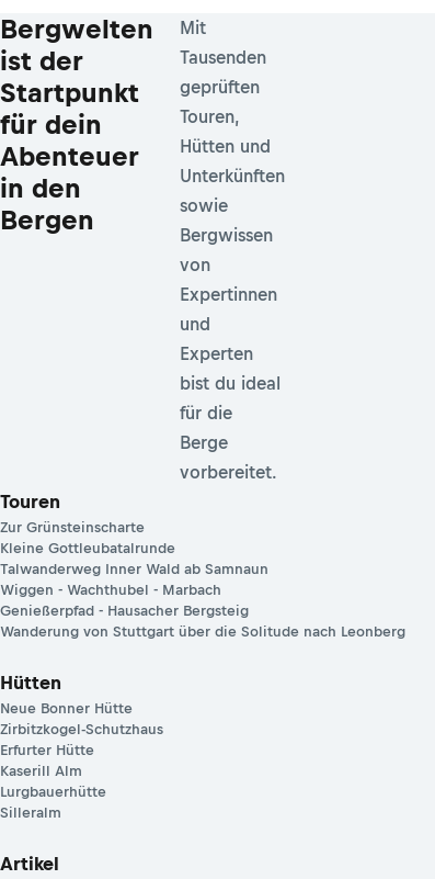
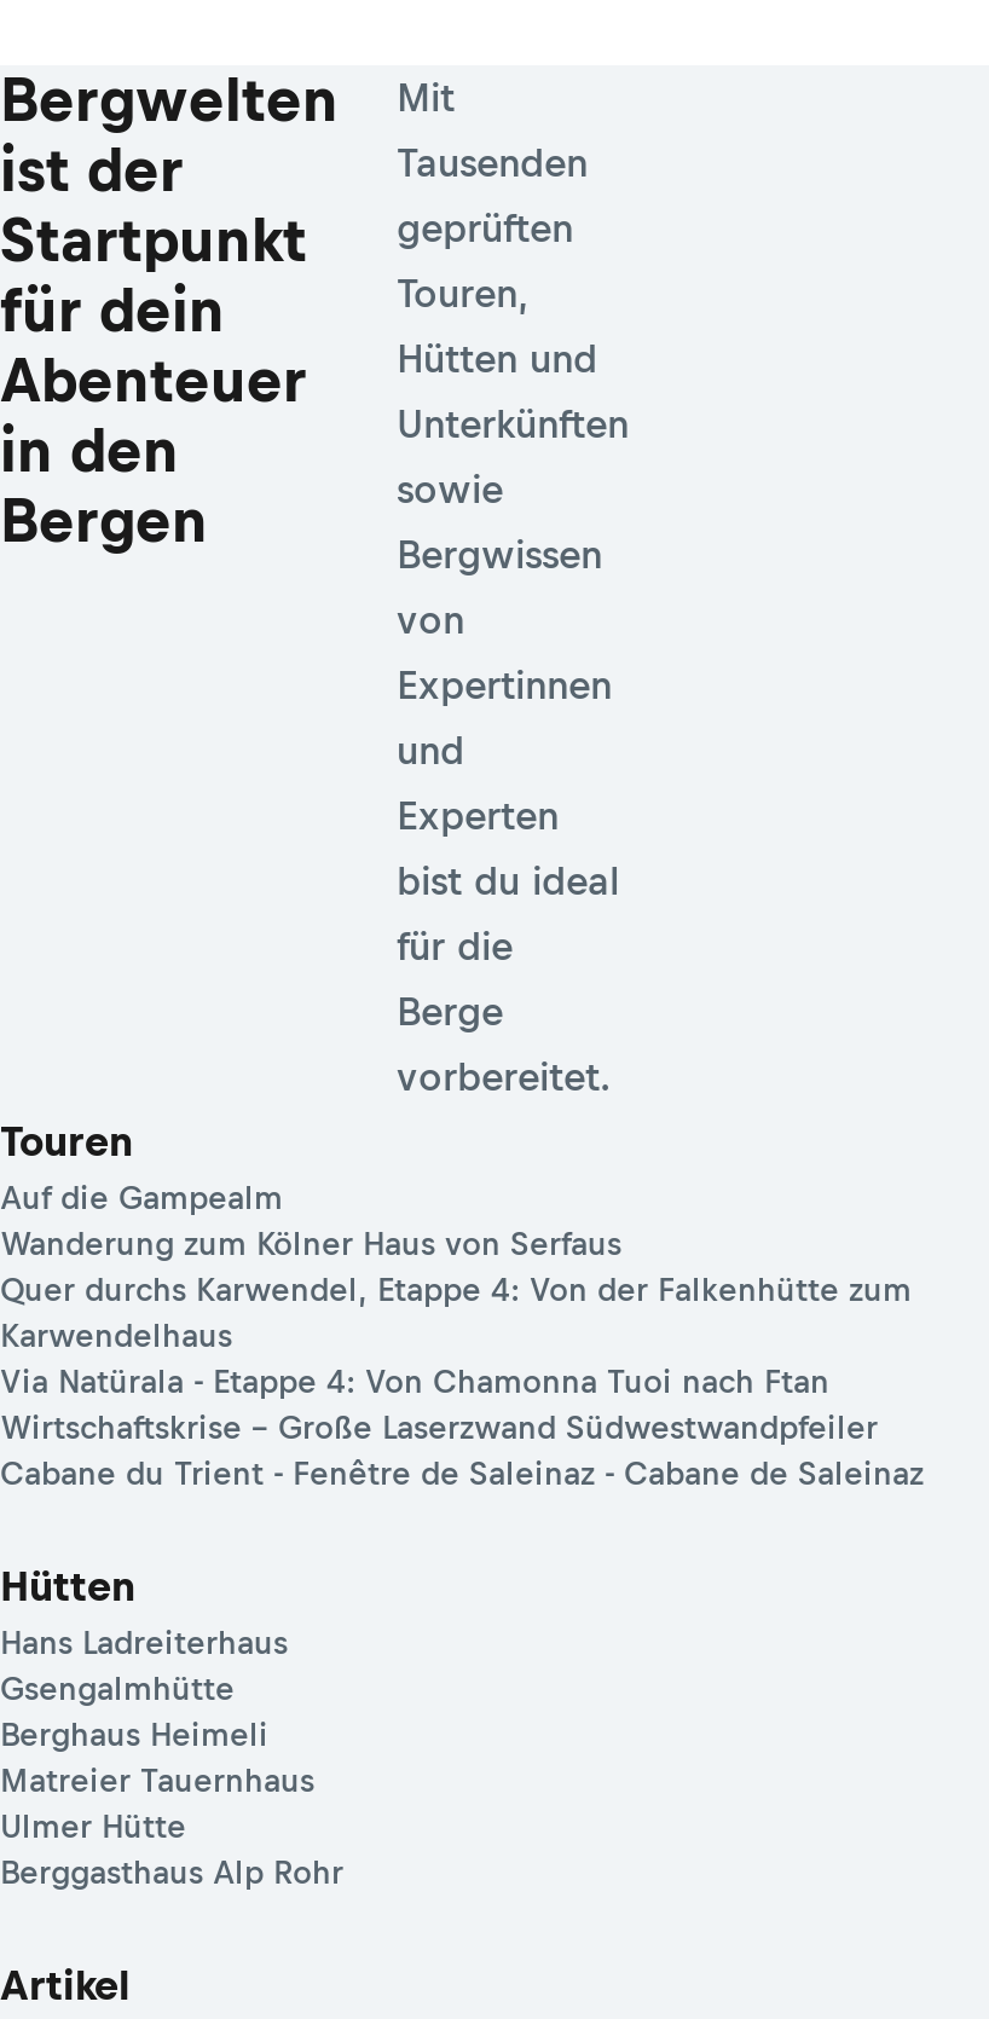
[0,519,405,640] Zur Grünsteinscharte | Kleine Gottleubatalrunde | Talwanderweg Inner Wald ab Samnaun | Wiggen - Wachthubel - Marbach | Genießerpfad - Hausacher Bergsteig | Wanderung von Stuttgart über die Solitude nach Leonberg -> [0,1180,924,1492] Auf die Gampealm | Wanderung zum Kölner Haus von Serfaus | Quer durchs Karwendel, Etappe 4: Von der Falkenhütte zum | Karwendelhaus | Via Natürala - Etappe 4: Von Chamonna Tuoi nach Ftan | Wirtschaftskrise – Große Laserzwand Südwestwandpfeiler | Cabane du Trient - Fenêtre de Saleinaz - Cabane de Saleinaz
[0,700,163,821] Neue Bonner Hütte | Zirbitzkogel-Schutzhaus | Erfurter Hütte | Kaserill Alm | Lurgbauerhütte | Silleralm -> [0,1625,343,1891] Hans Ladreiterhaus | Gsengalmhütte | Berghaus Heimeli | Matreier Tauernhaus | Ulmer Hütte | Berggasthaus Alp Rohr

